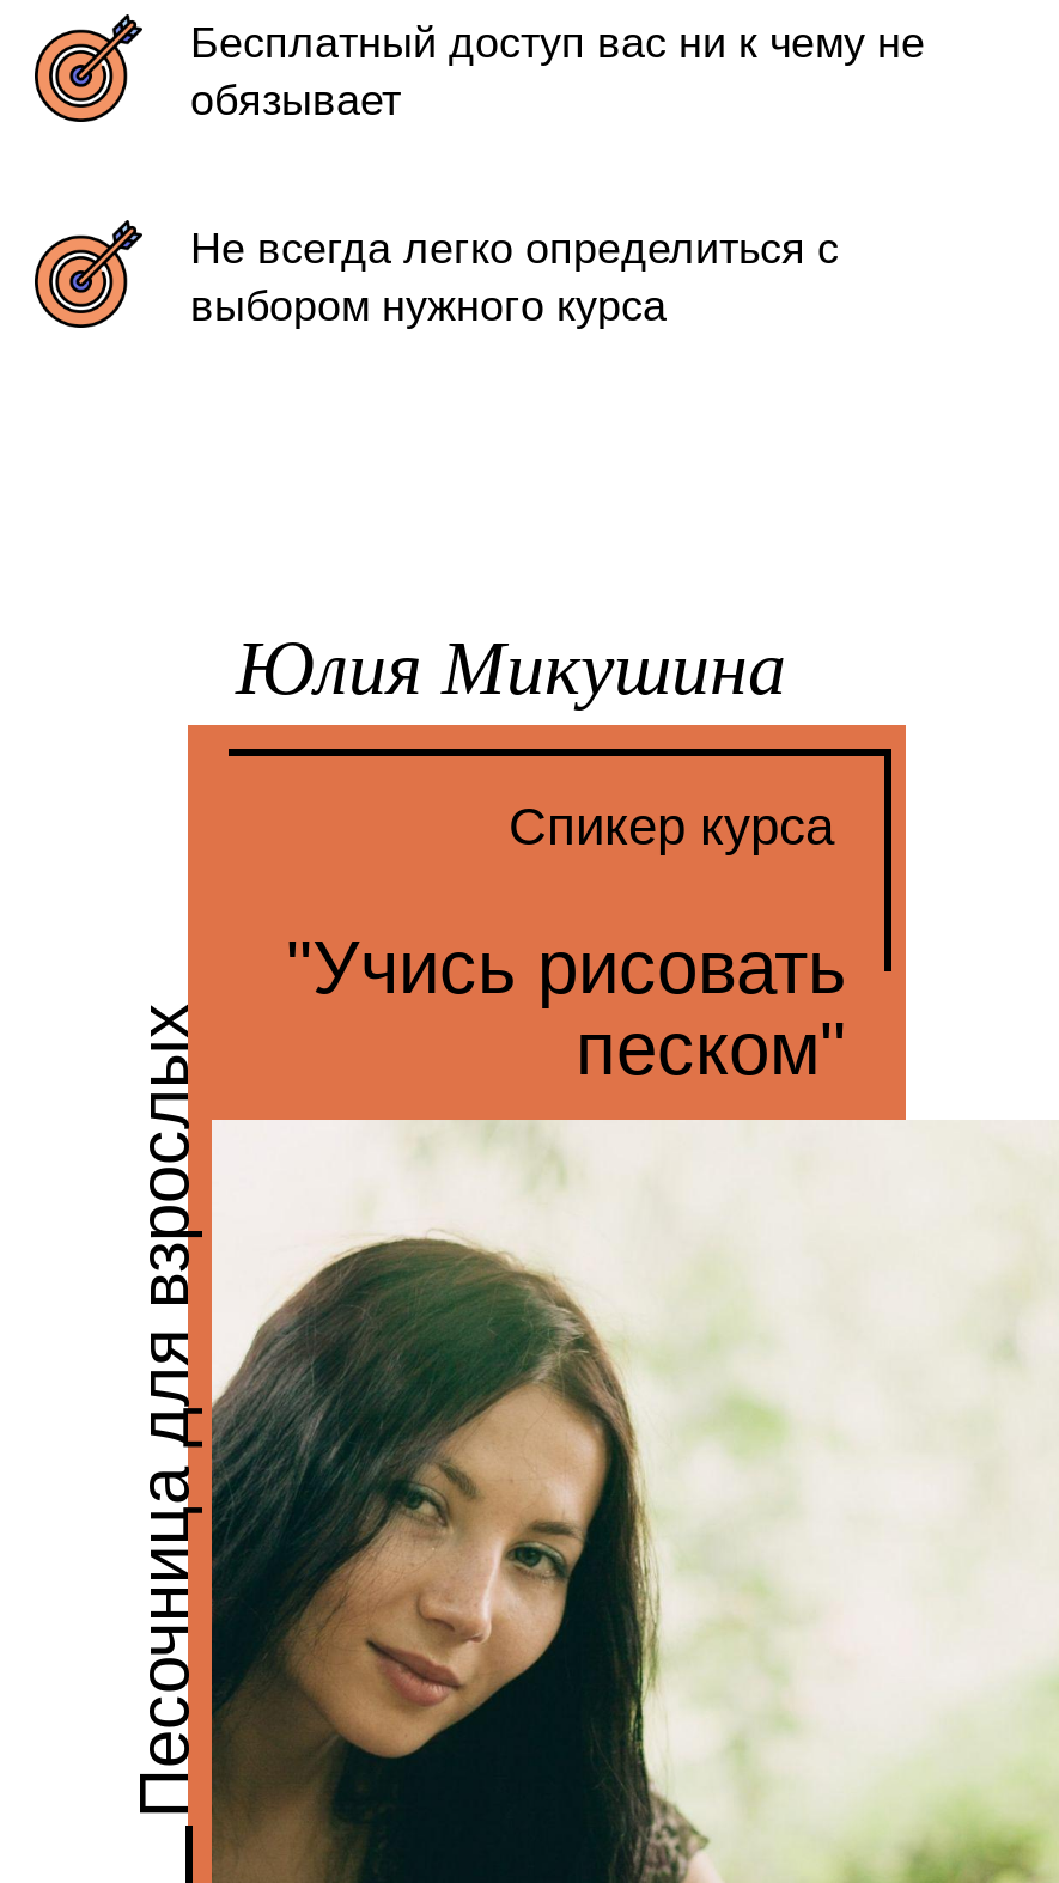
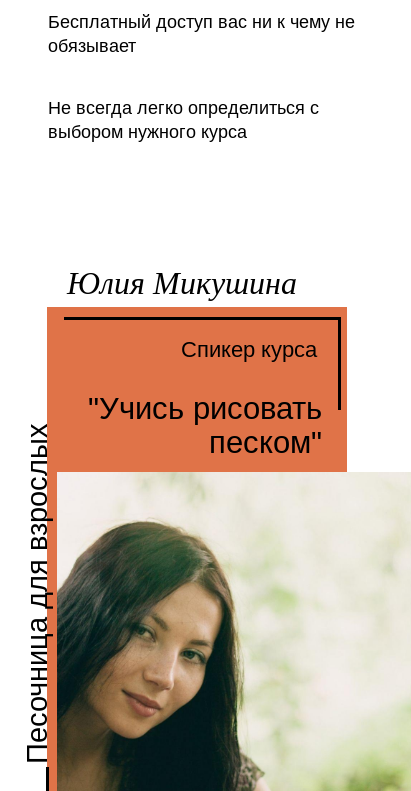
[32,12,145,124] [image] -> none
[32,218,145,330] [image] -> none

